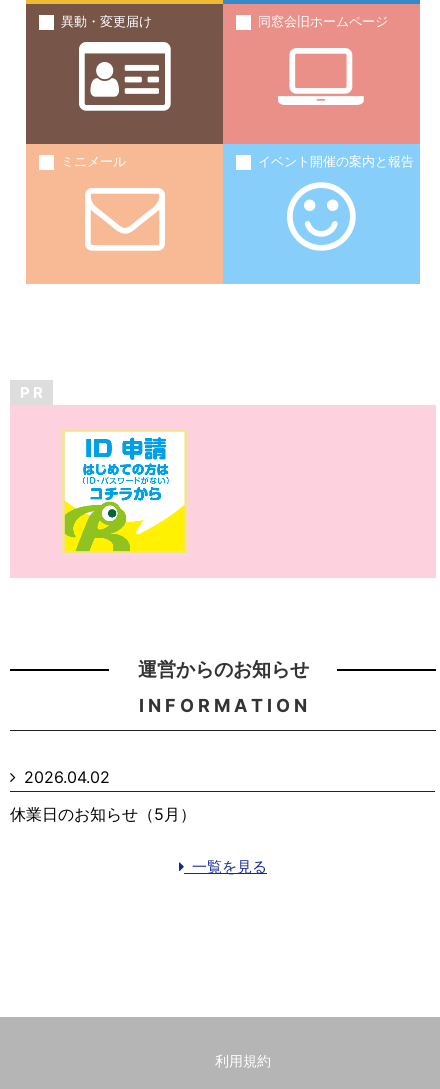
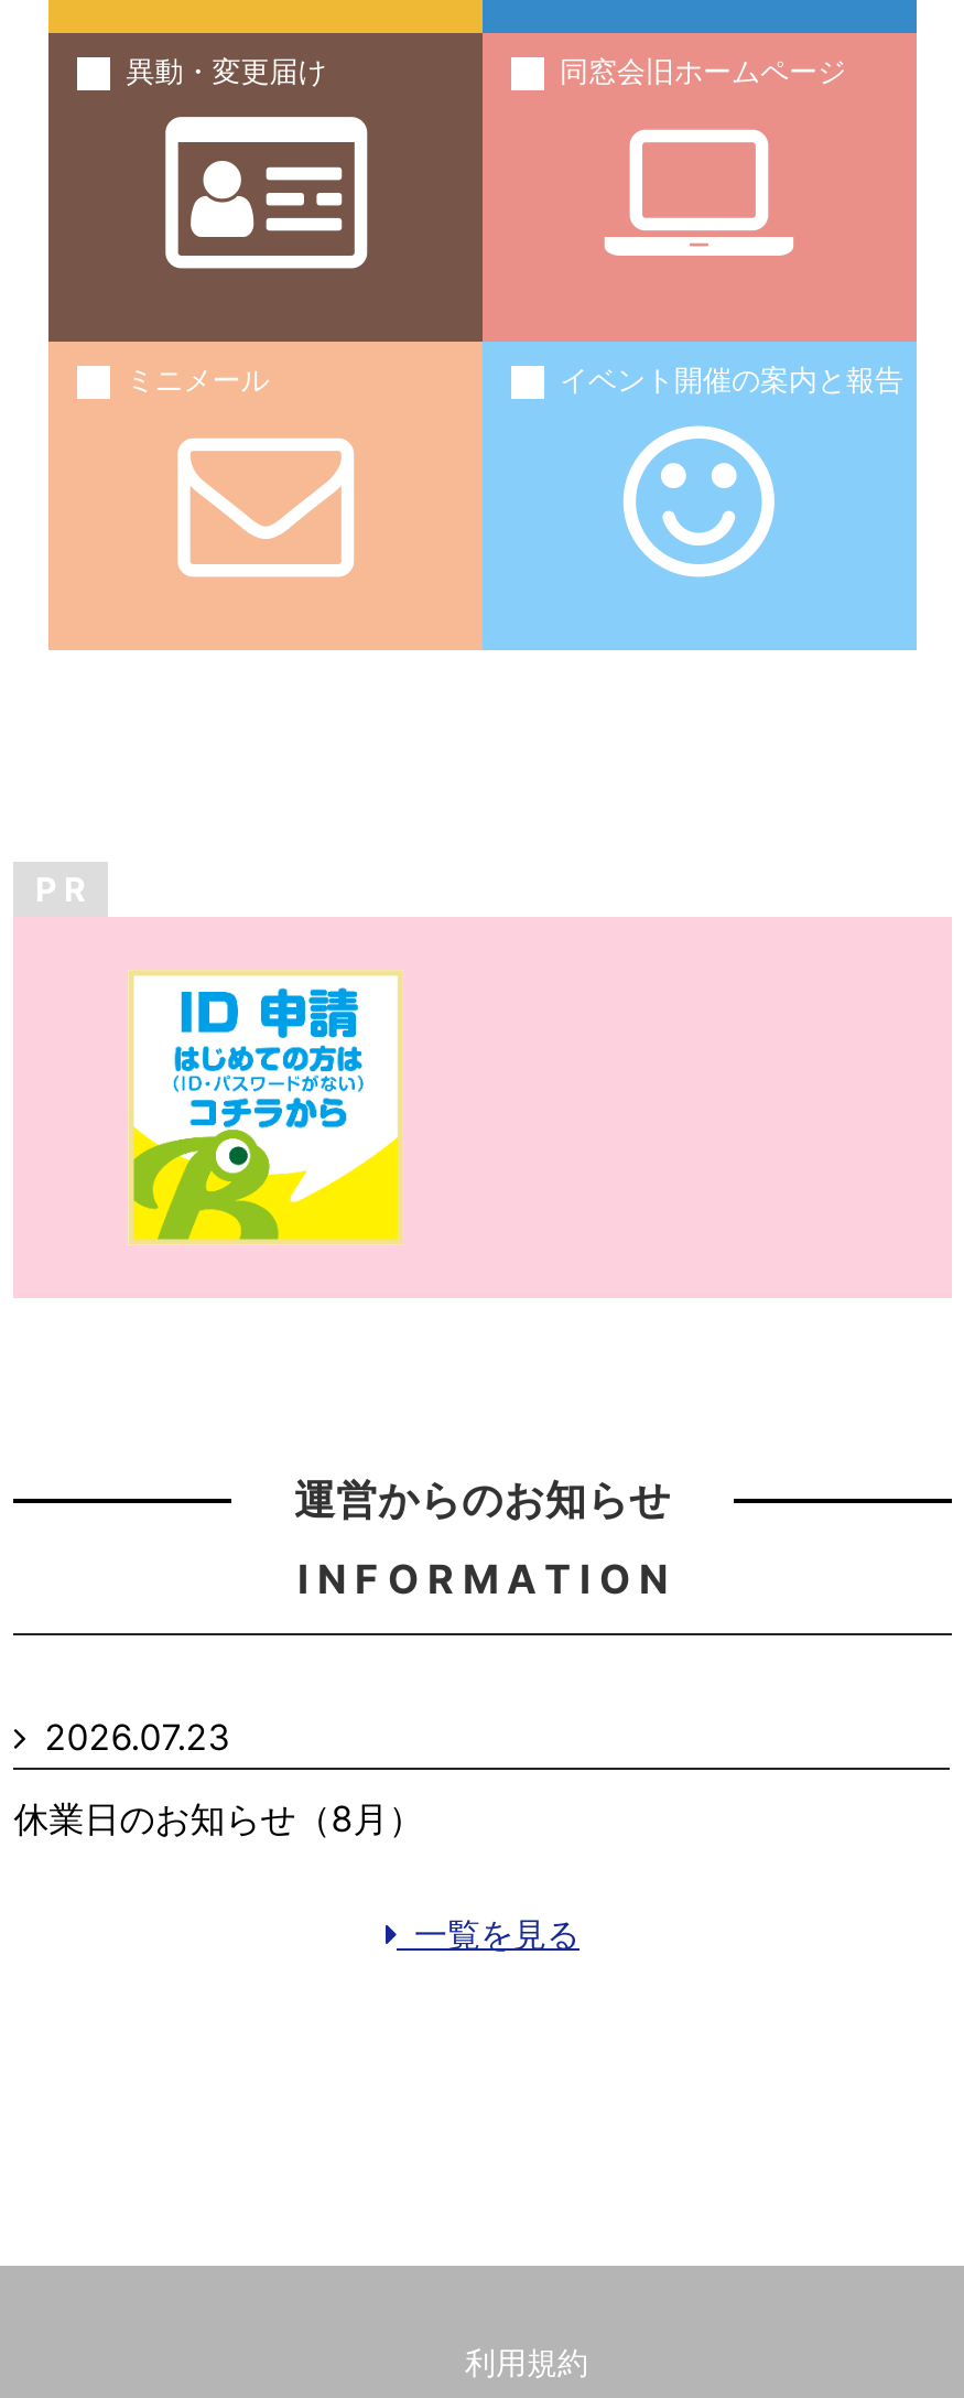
[16,767,110,787] 2026.04.02 -> [27,1715,230,1759] 2026.07.23
[10,804,196,824] 休業日のお知らせ（5月） -> [14,1797,423,1841] 休業日のお知らせ（8月）

